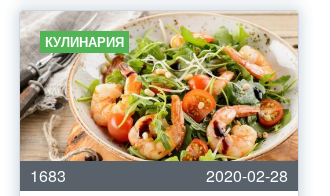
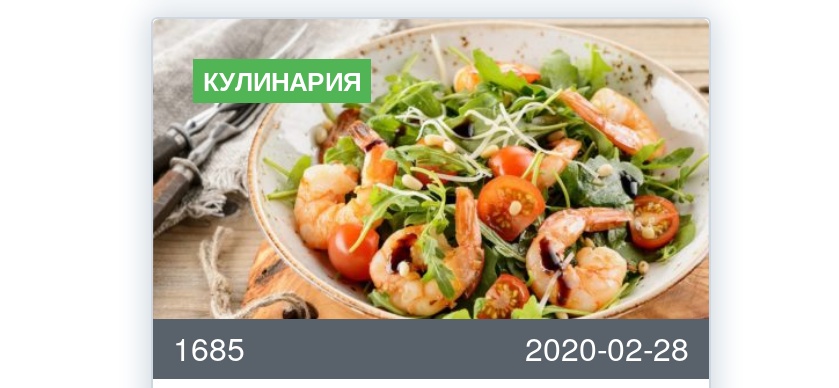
[30,164,66,187] 1683 -> [173,325,245,371] 1685

